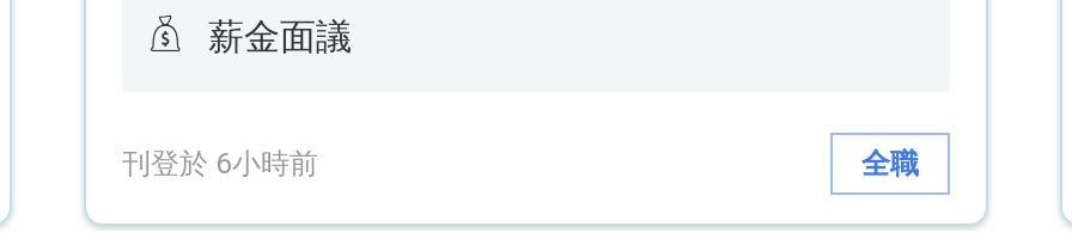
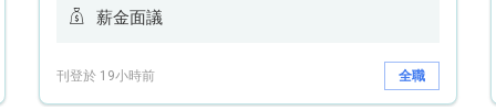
[122,146,318,179] 刊登於 6小時前 -> [56,68,155,83] 刊登於 19小時前

